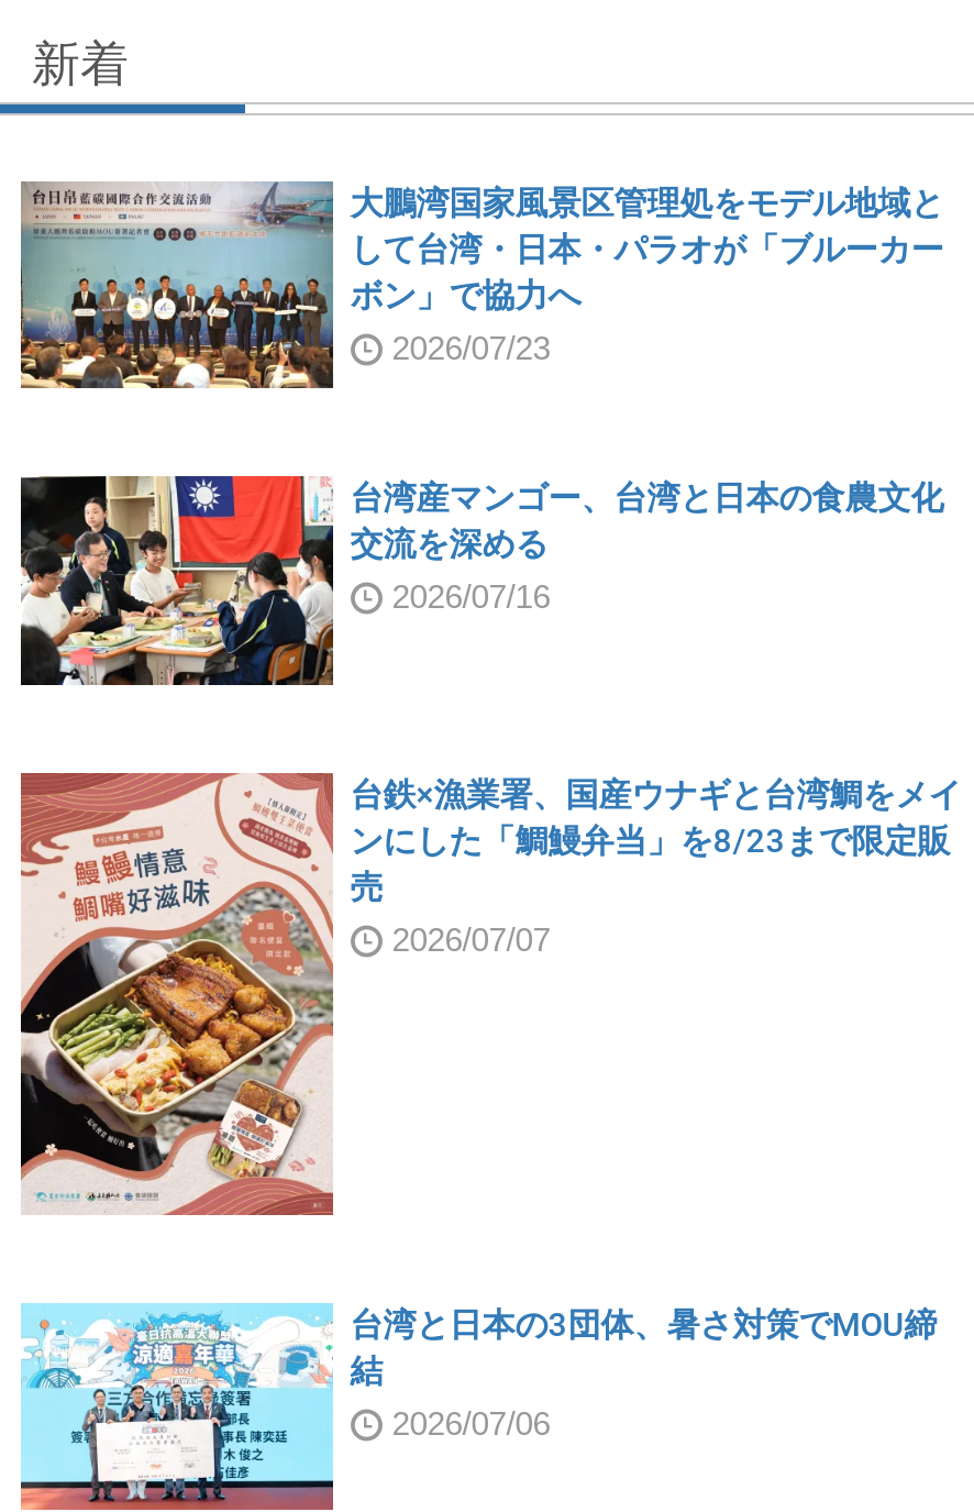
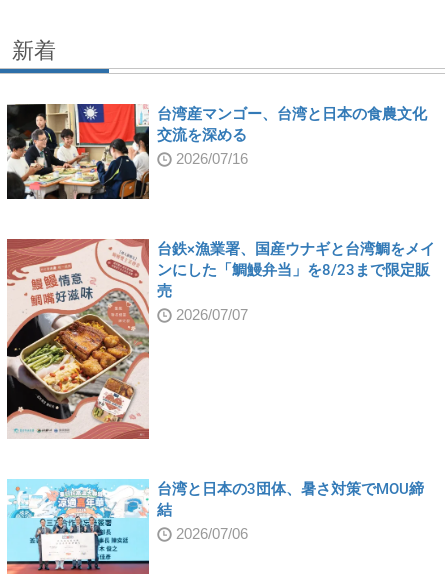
[19,179,944,390] [image] | 大鵬湾国家風景区管理処をモデル地域と | して台湾・日本・パラオが「ブルーカー | ボン」で協力へ | 2026/07/23 -> none

